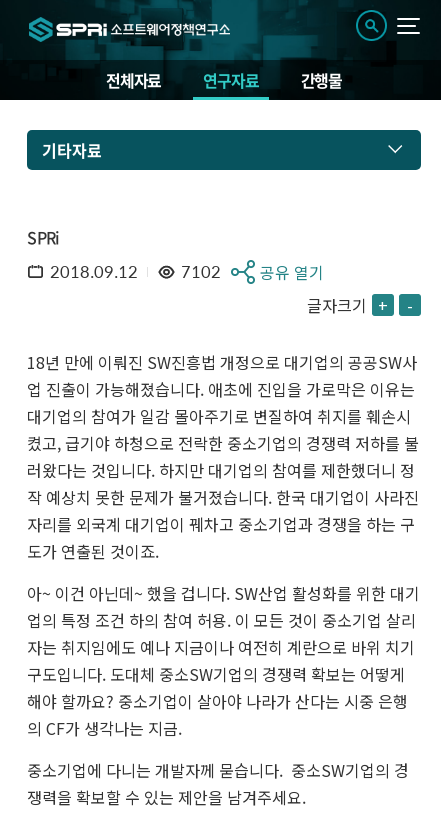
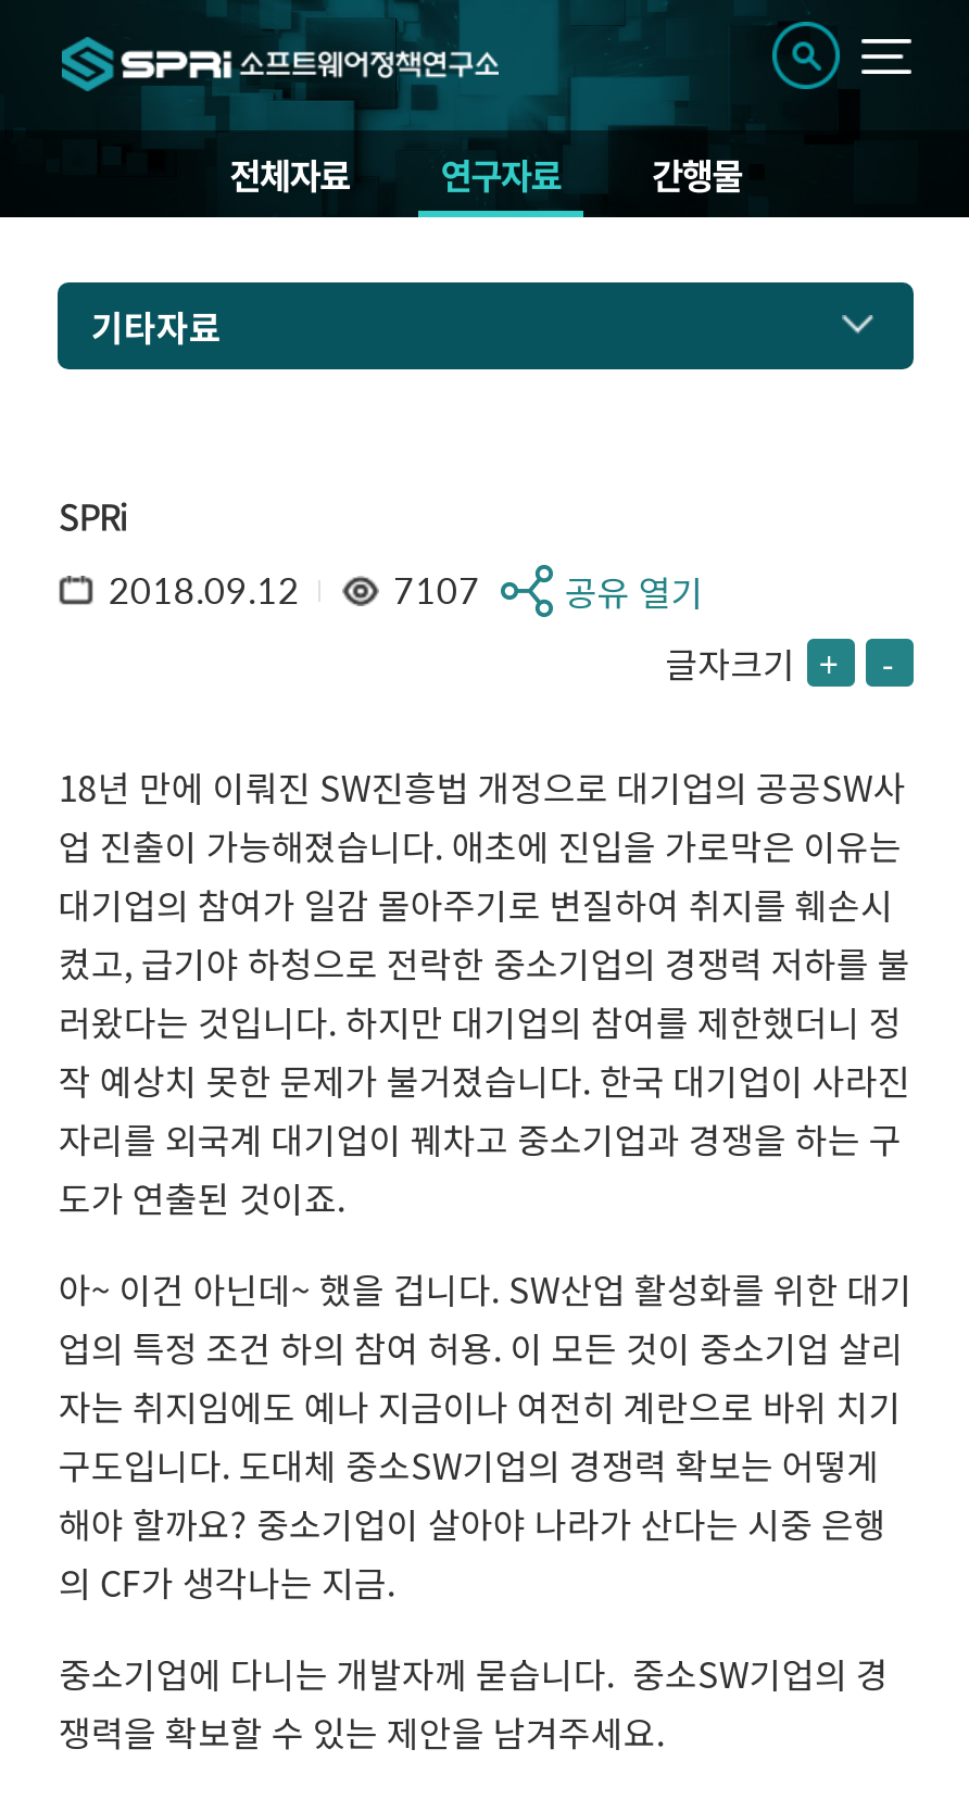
[50,259,324,284] 2018.09.12 7102 공유 열기 -> [108,563,704,617] 2018.09.12 7107 공유 열기

